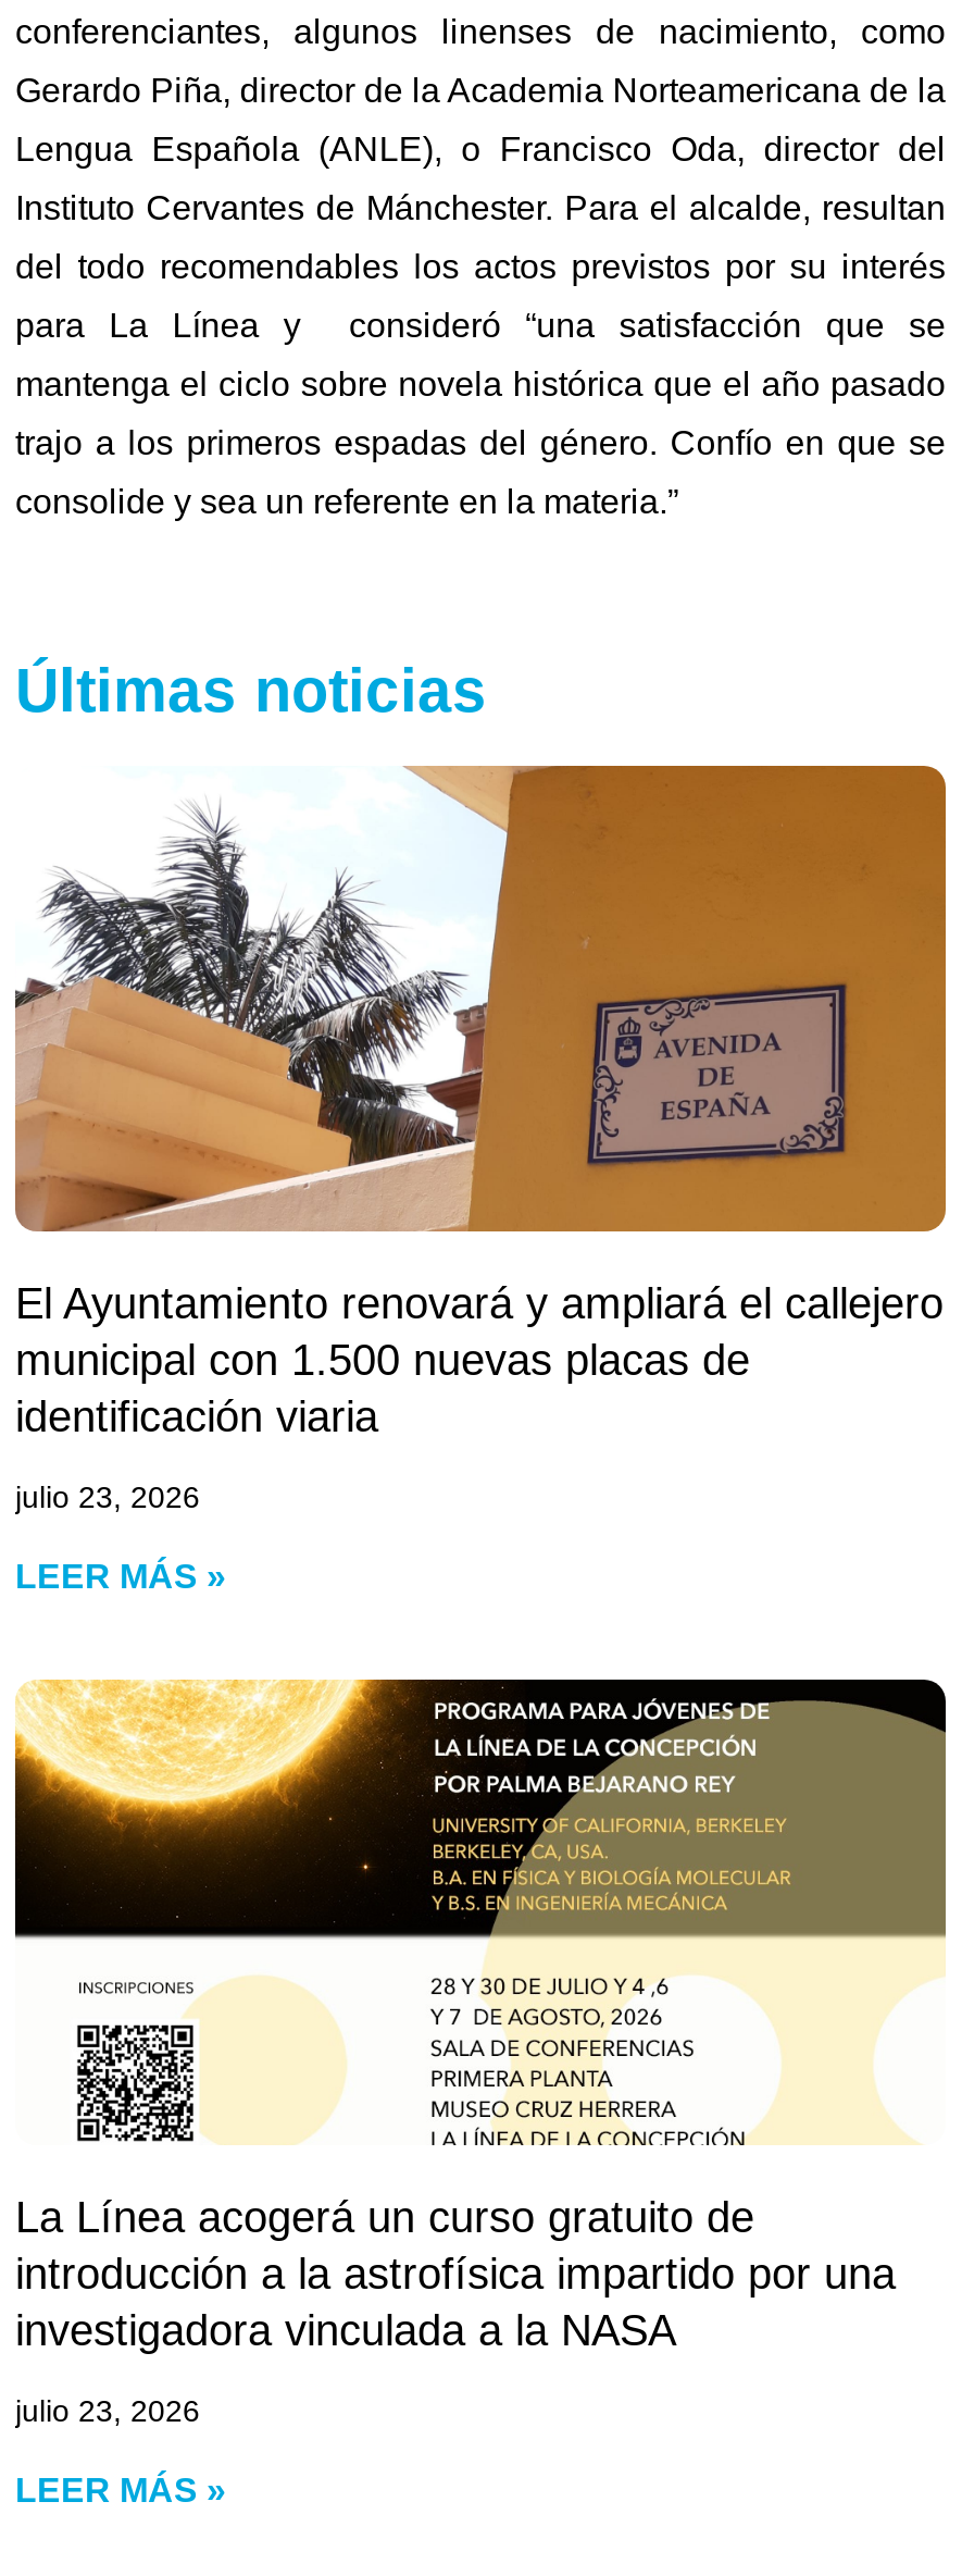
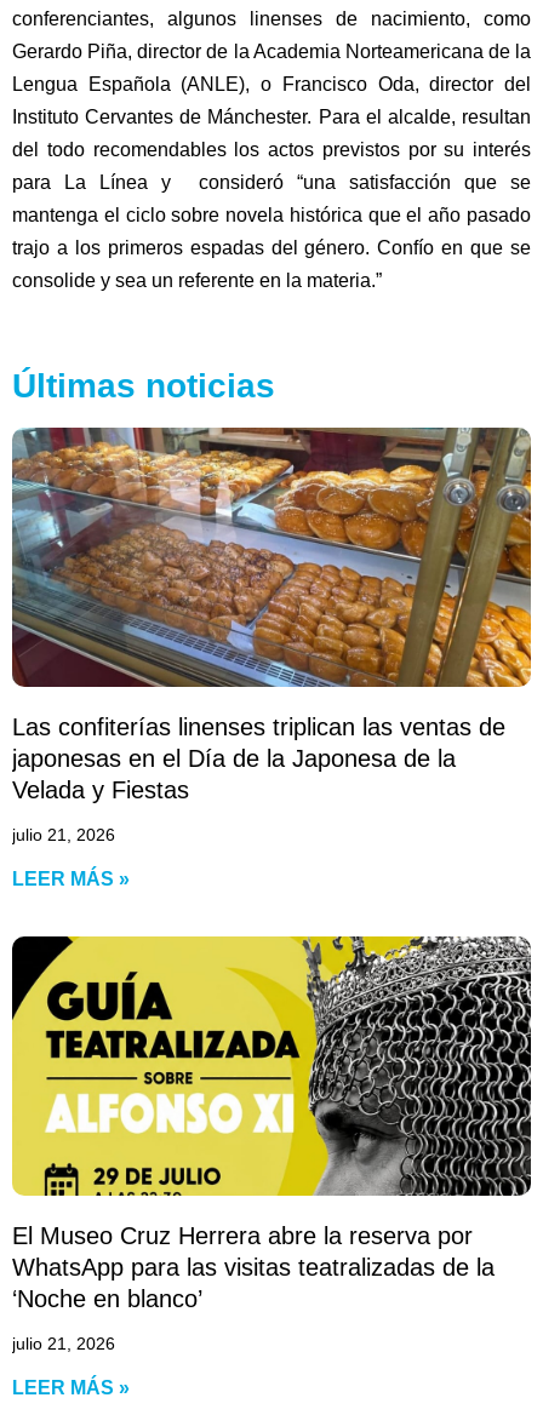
[13,764,948,1441] [image] | El Ayuntamiento renovará y ampliará el callejero | municipal con 1.500 nuevas placas de | identificación viaria -> [11,426,532,804] [image] | Las confiterías linenses triplican las ventas de | japonesas en el Día de la Japonesa de la | Velada y Fiestas
[15,1481,200,1515] julio 23, 2026 -> [12,826,115,845] julio 21, 2026
[13,1677,948,2355] [image] | La Línea acogerá un curso gratuito de | introducción a la astrofísica impartido por una | investigadora vinculada a la NASA -> [11,935,532,1313] [image] | El Museo Cruz Herrera abre la reserva por | WhatsApp para las visitas teatralizadas de la | ‘Noche en blanco’
[15,2394,200,2429] julio 23, 2026 -> [12,1334,115,1354] julio 21, 2026

